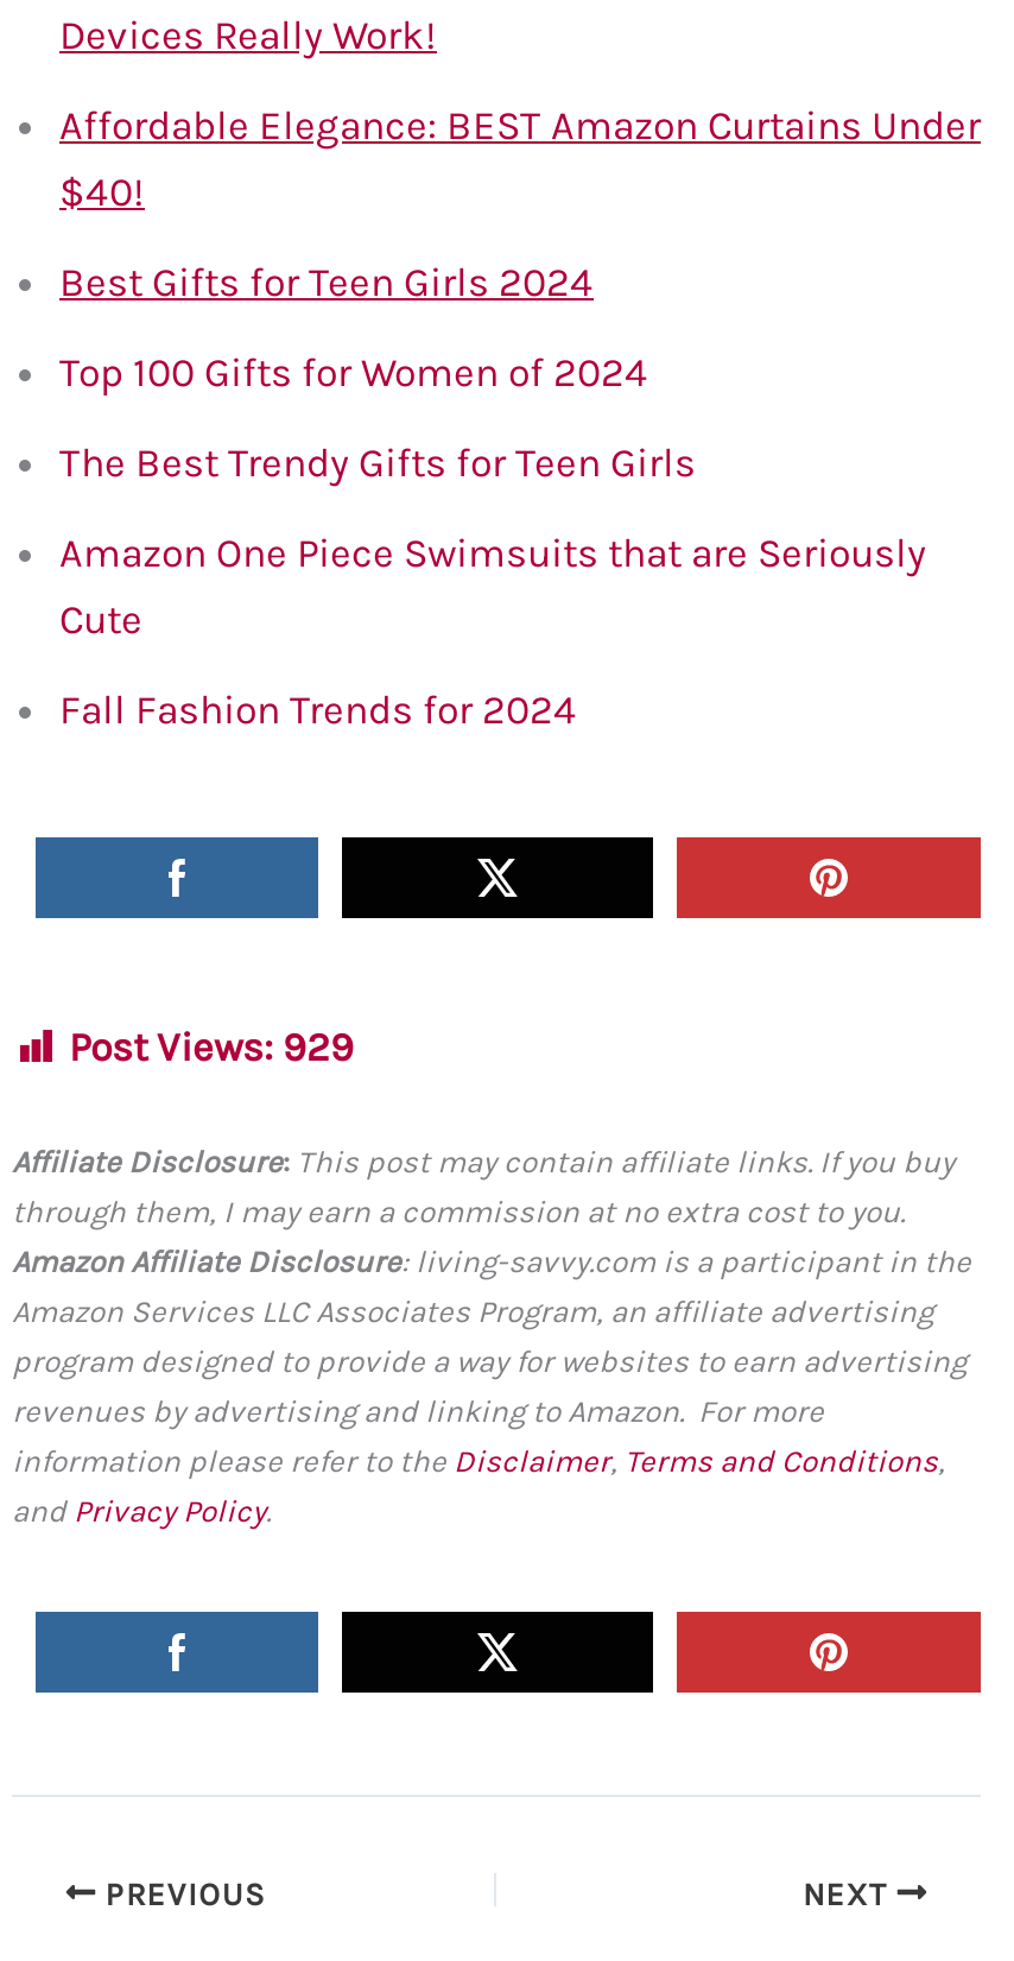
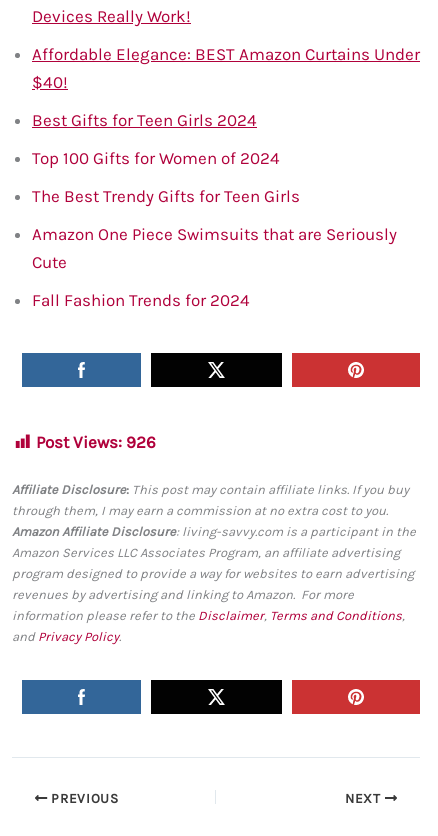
[69,1023,354,1071] Post Views: 929 -> [36,432,156,452] Post Views: 926

